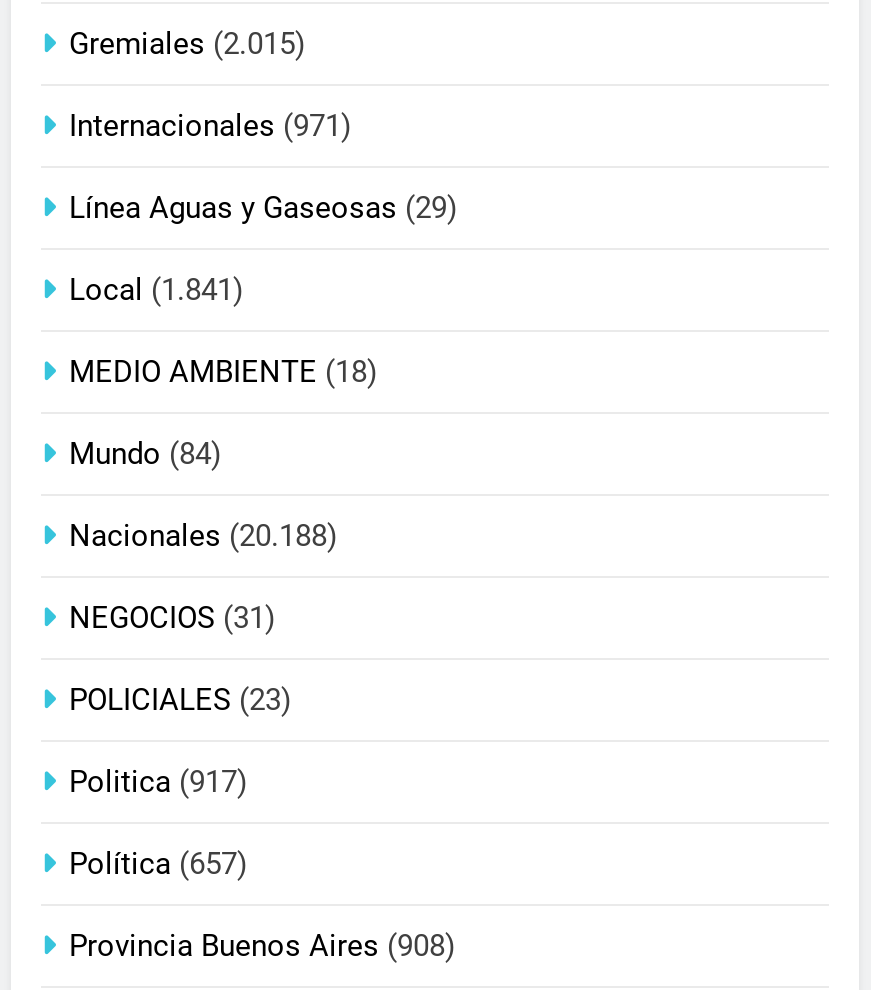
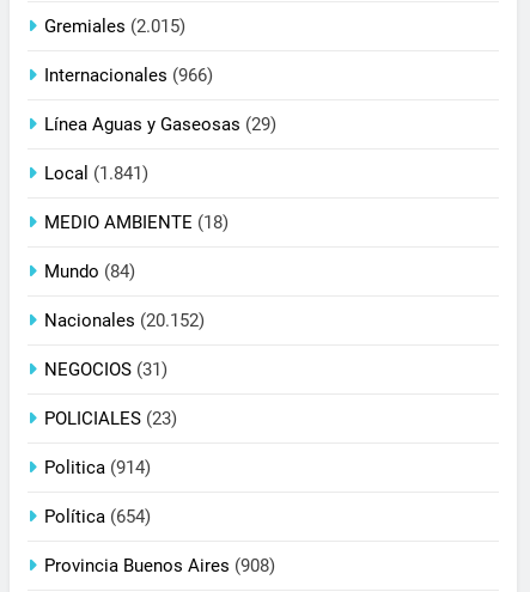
[69,108,351,144] Internacionales (971) -> [44,65,213,86] Internacionales (966)
[69,518,337,554] Nacionales (20.188) -> [44,310,205,332] Nacionales (20.152)
[69,764,247,800] Politica (917) -> [44,457,151,479] Politica (914)
[69,846,247,882] Política (657) -> [44,506,151,528] Política (654)

